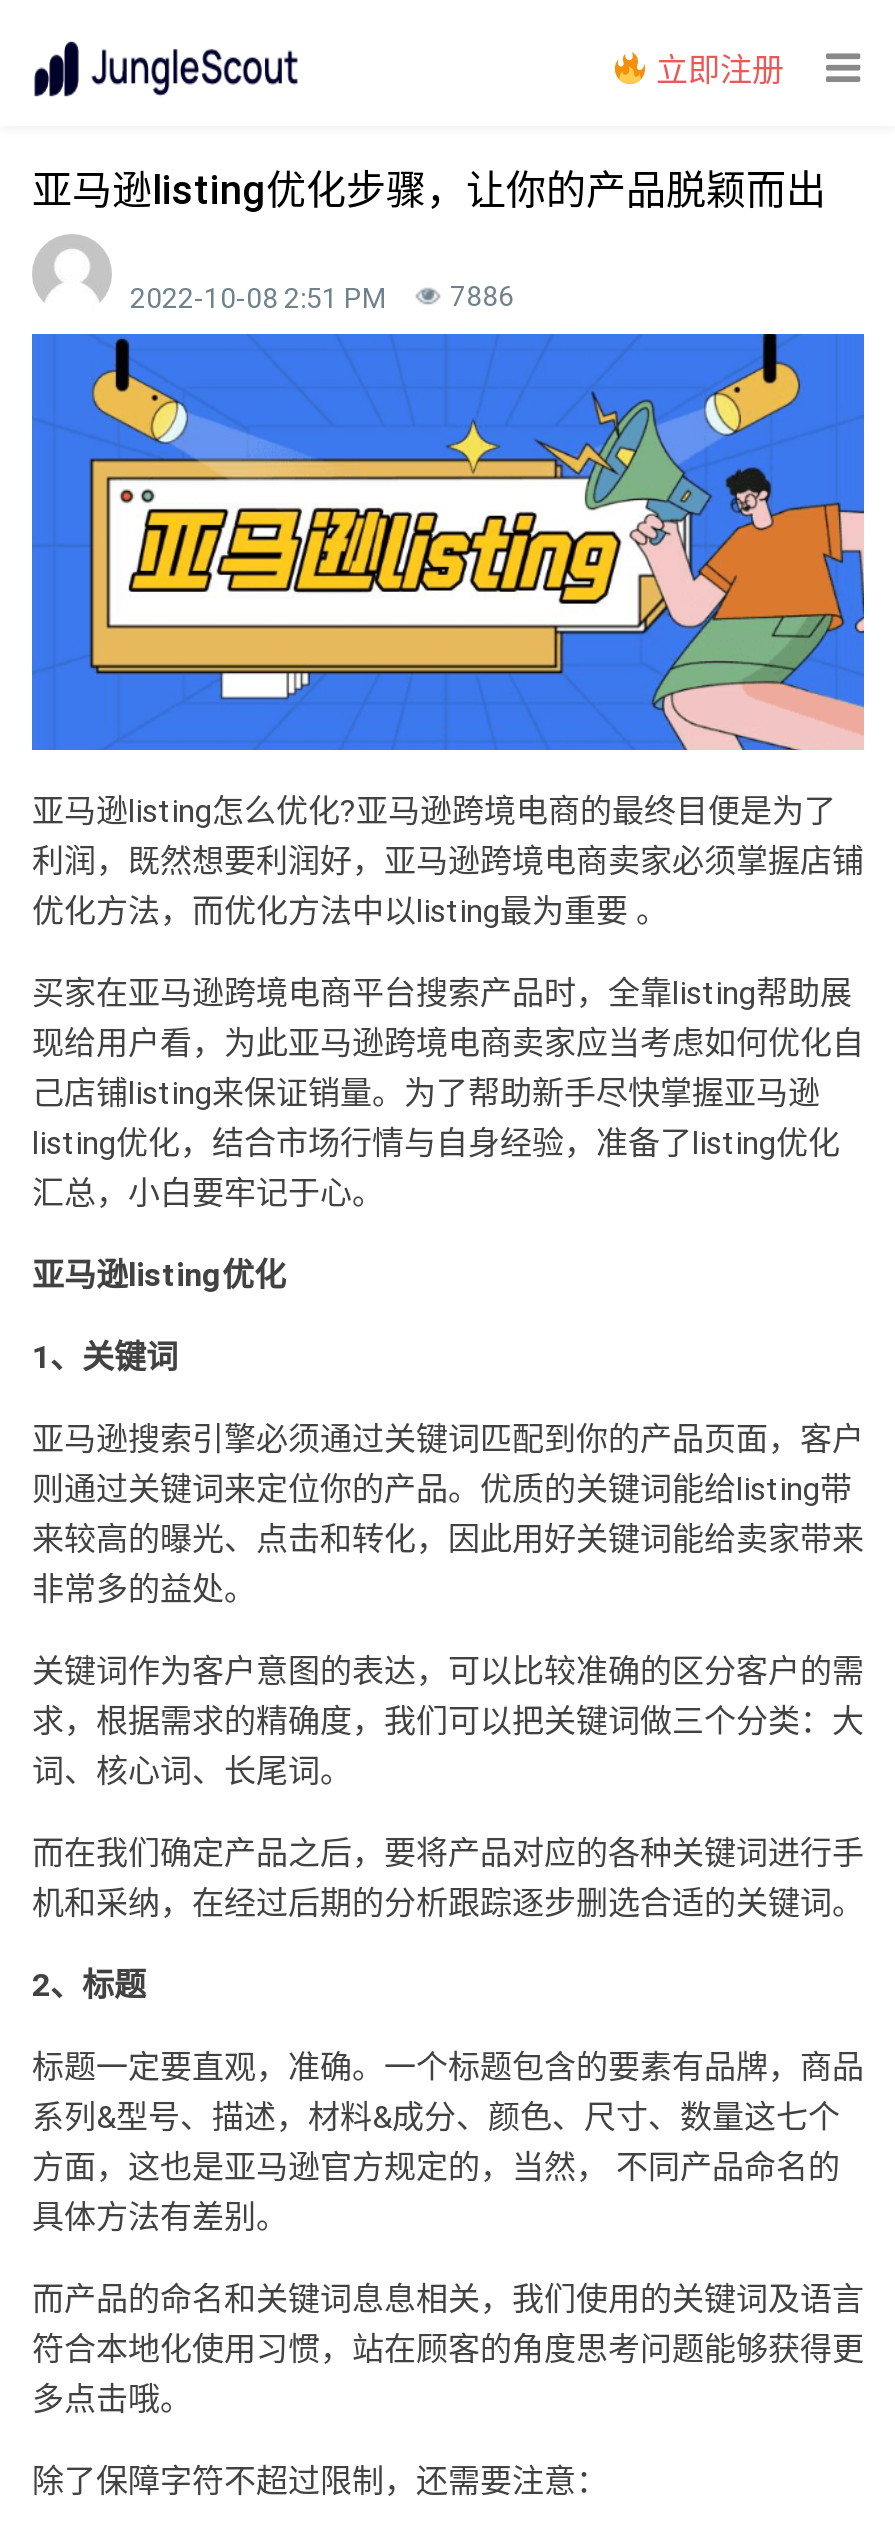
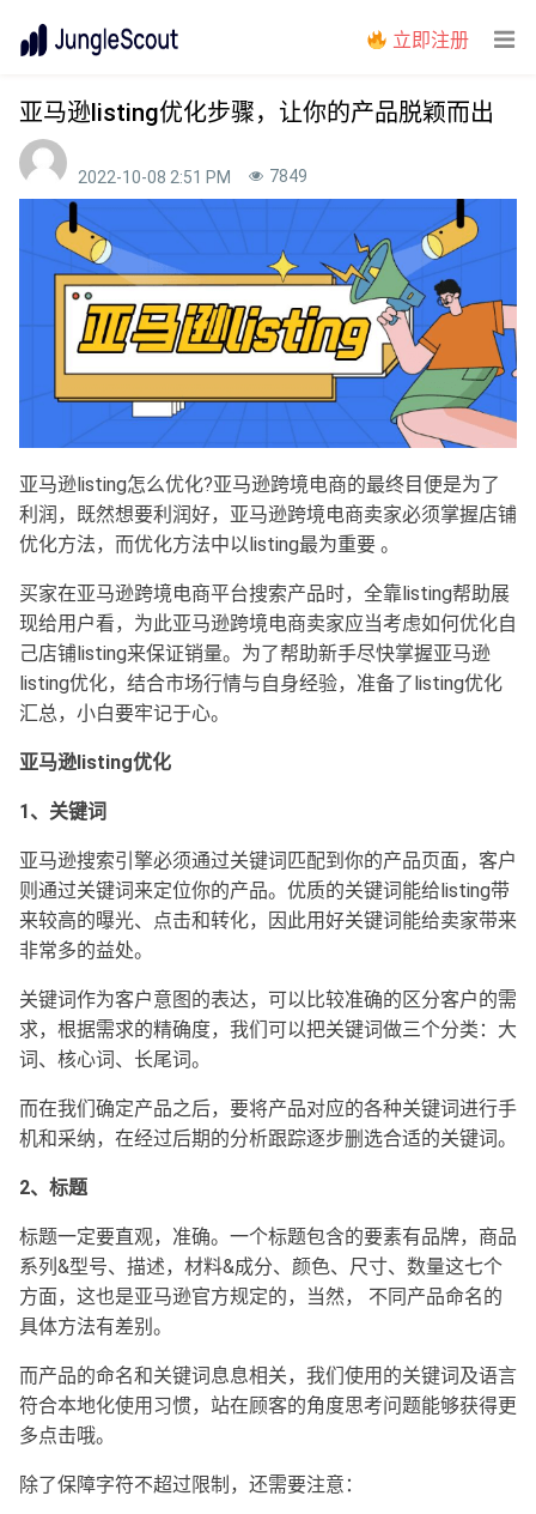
[130,279,514,314] 2022-10-08 2:51 PM 7886 -> [78,166,307,187] 2022-10-08 2:51 PM 7849

